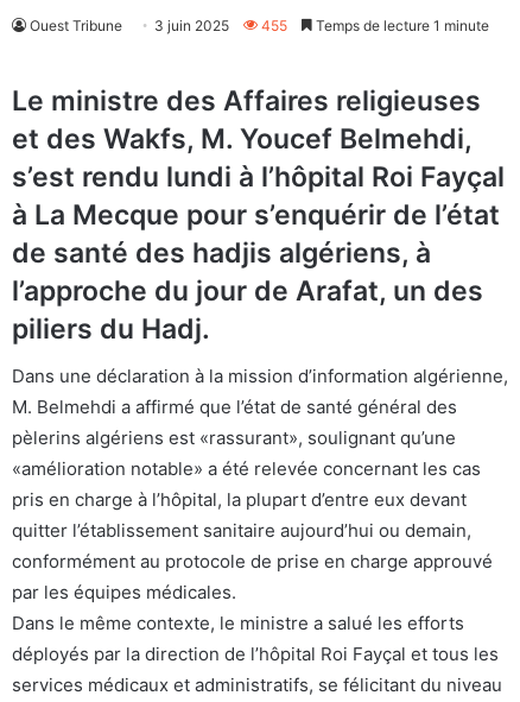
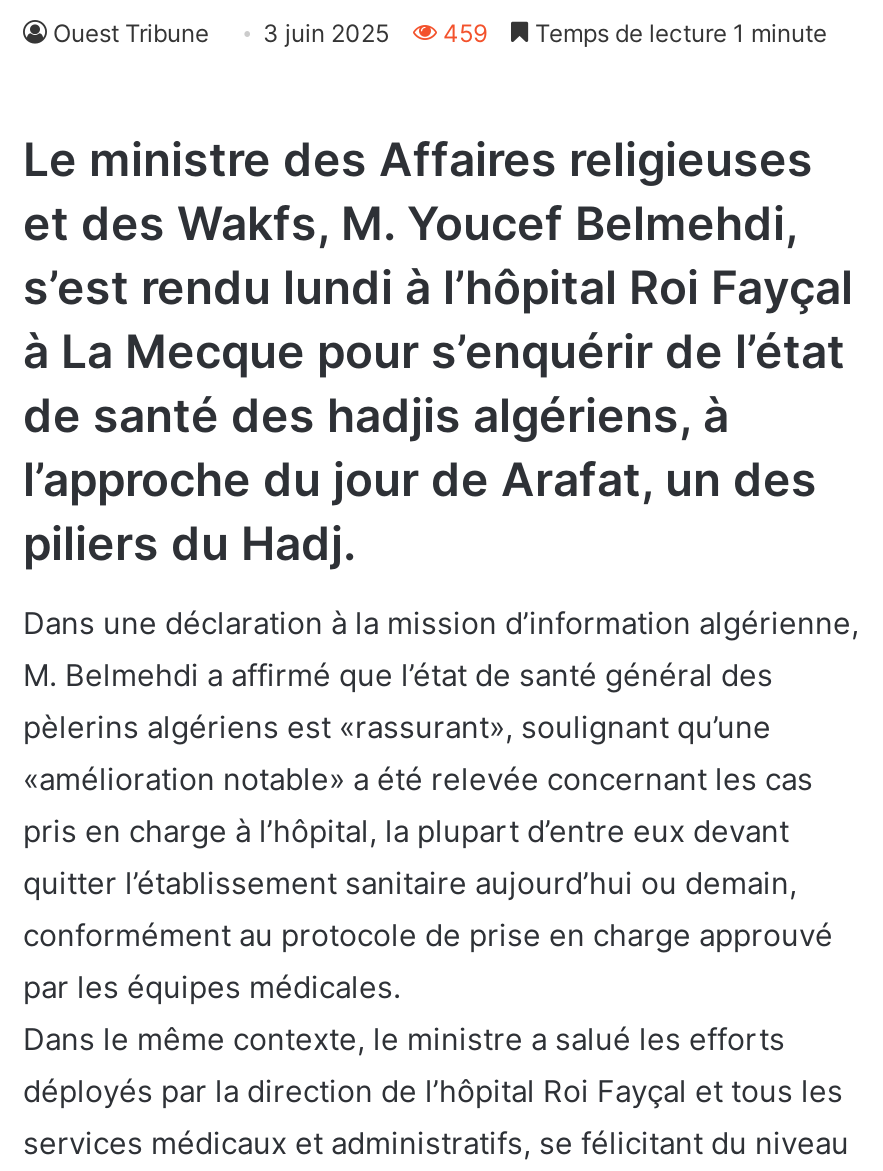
[30,16,489,34] Ouest Tribune 3 juin 2025 455 Temps de lecture 1 minute -> [53,17,827,47] Ouest Tribune 3 juin 2025 459 Temps de lecture 1 minute

